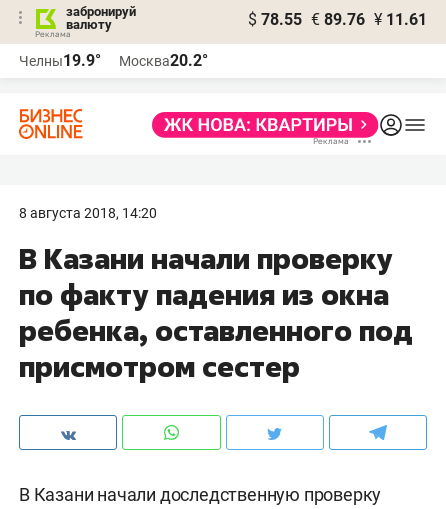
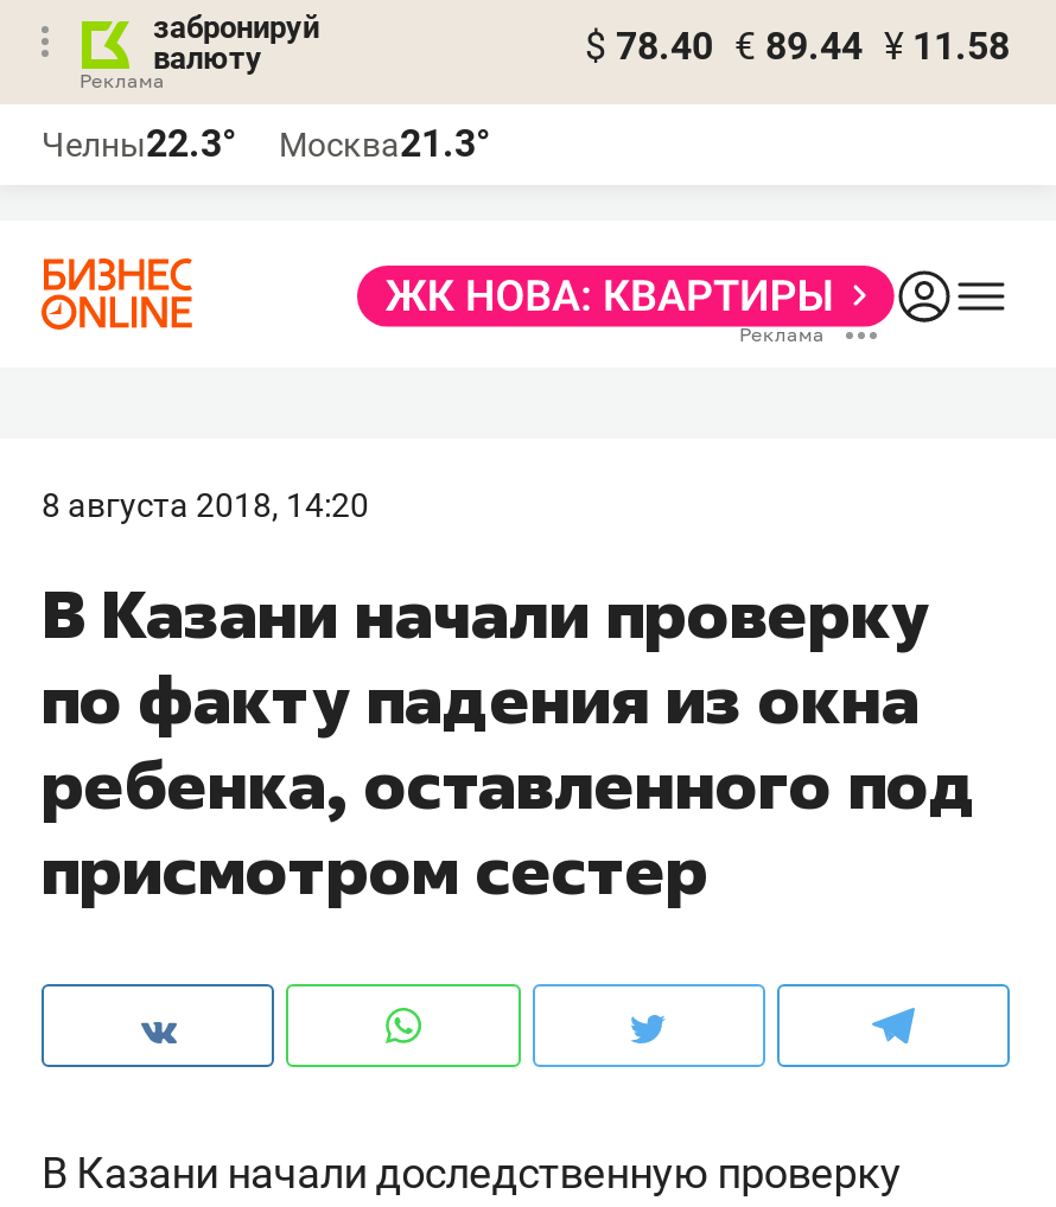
[248,10,427,29] $ 78.55 € 89.76 ¥ 11.61 -> [585,24,1010,69] $ 78.40 € 89.44 ¥ 11.58
[19,51,101,70] Челны19.9° -> [42,121,236,166] Челны22.3°
[119,51,208,70] Москва20.2° -> [279,121,490,166] Москва21.3°

